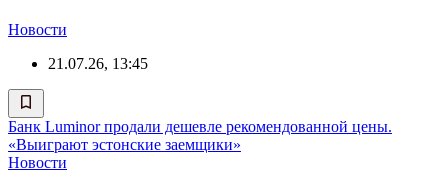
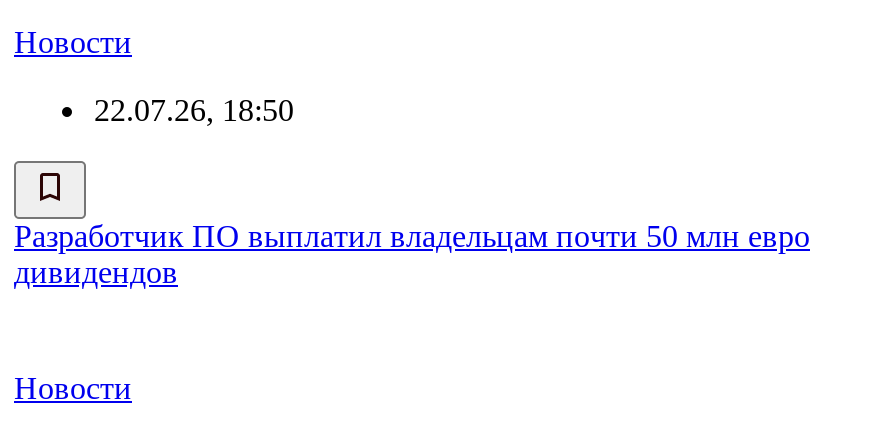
[48,55,148,72] 21.07.26, 13:45 -> [94,93,294,127] 22.07.26, 18:50
[8,118,392,153] Банк Luminor продали дешевле рекомендованной цены. | «Выиграют эстонские заемщики» -> [14,219,810,289] Разработчик ПО выплатил владельцам почти 50 млн евро | дивидендов

